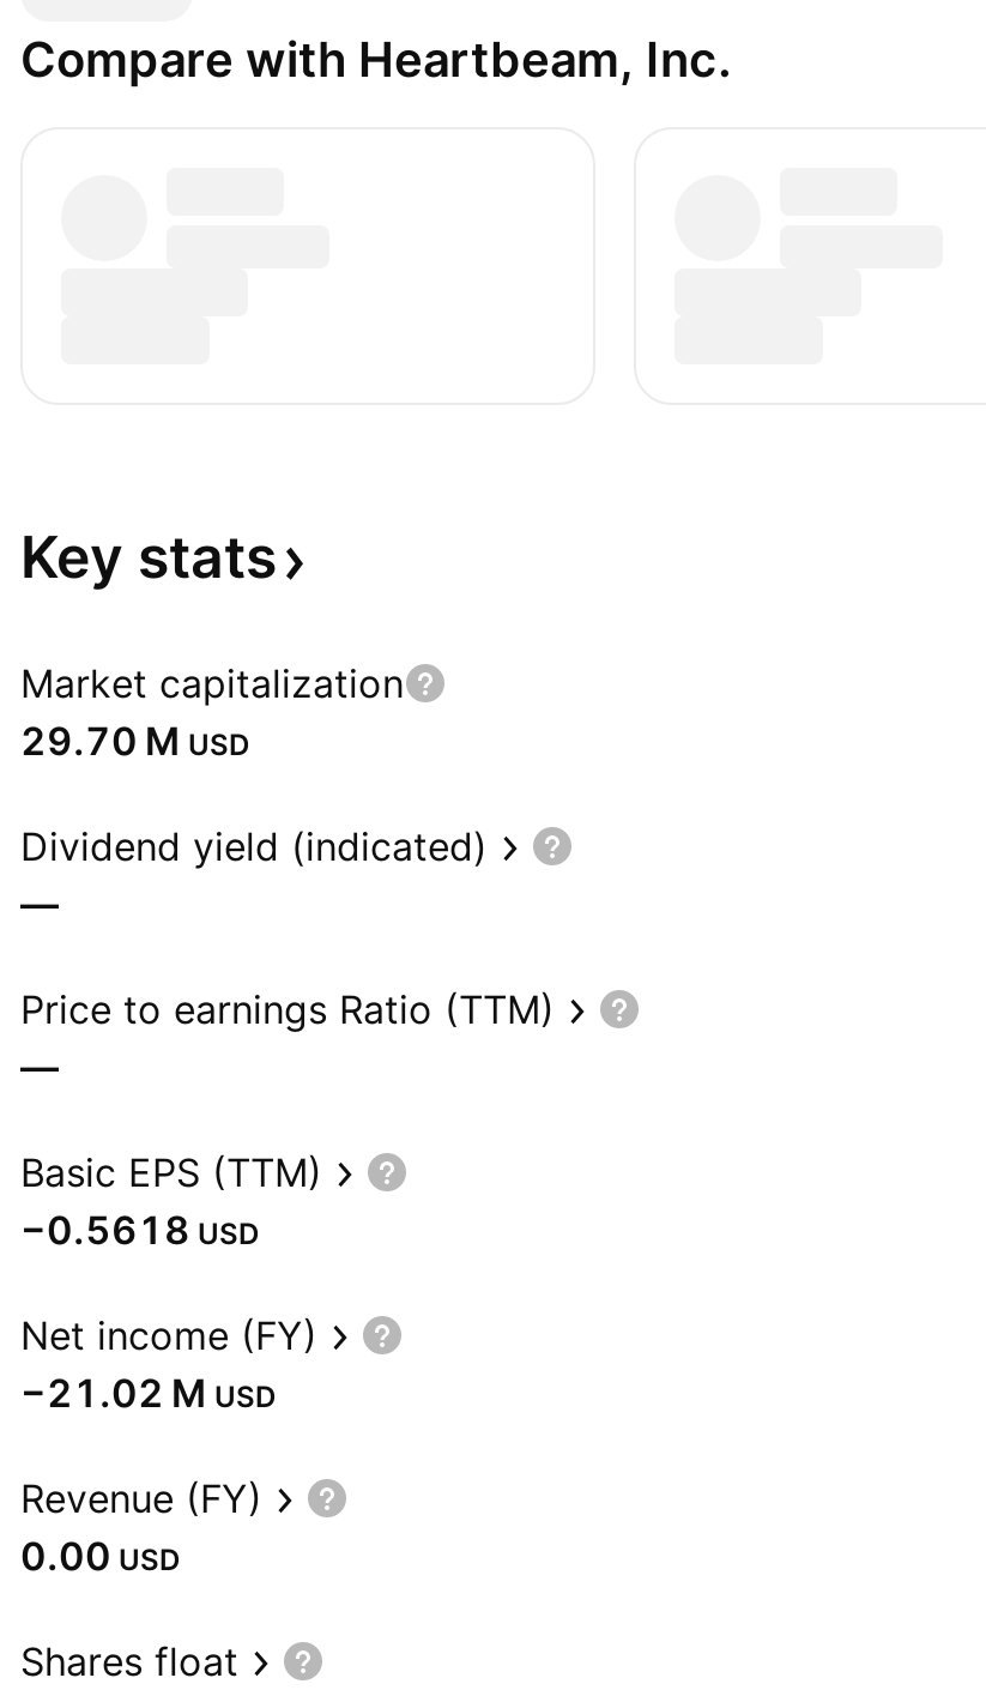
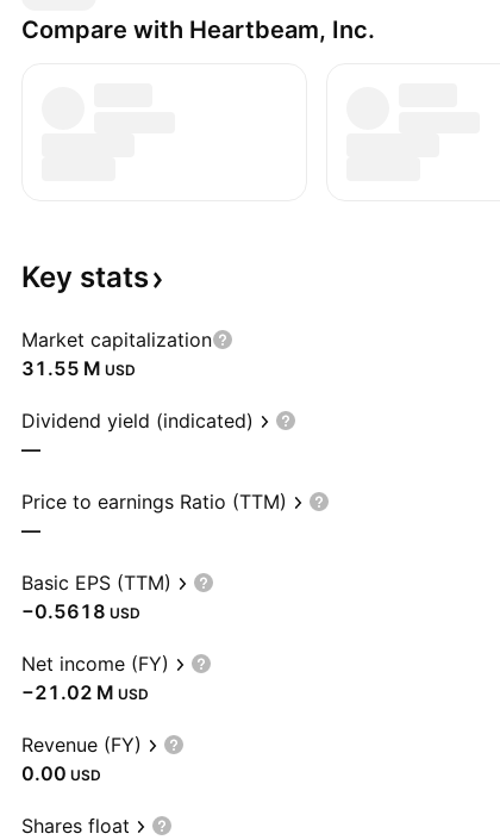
[20,717,250,765] 29.70 M USD -> [21,356,136,380] 31.55 M USD

